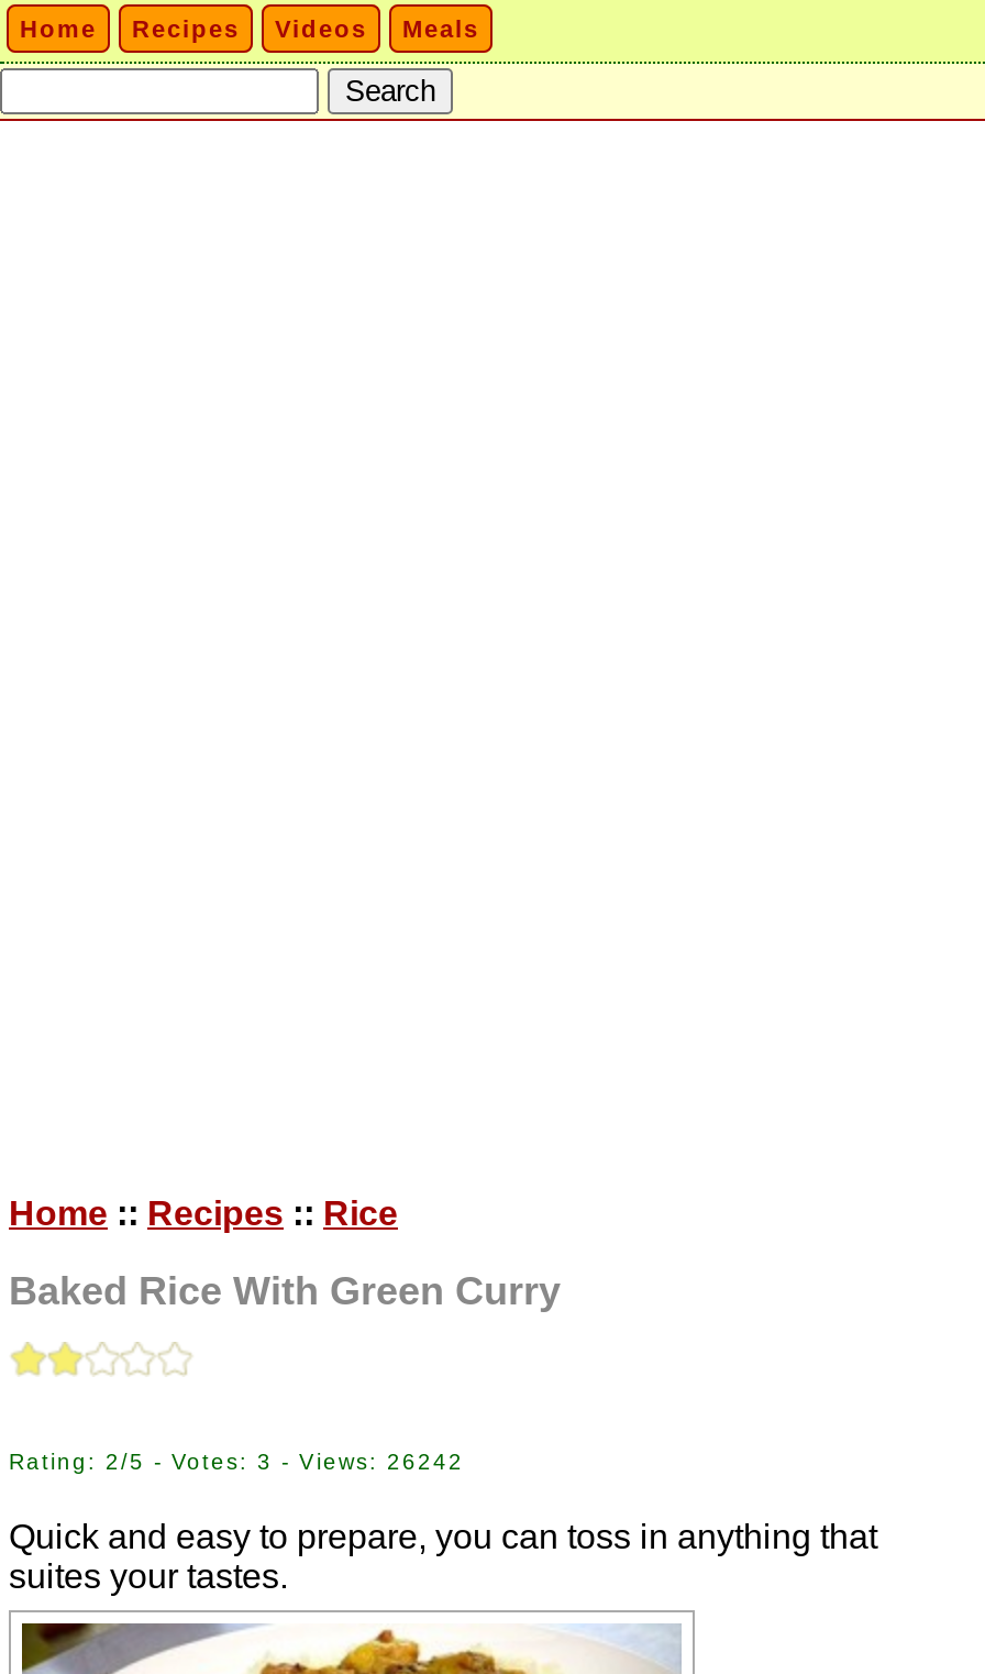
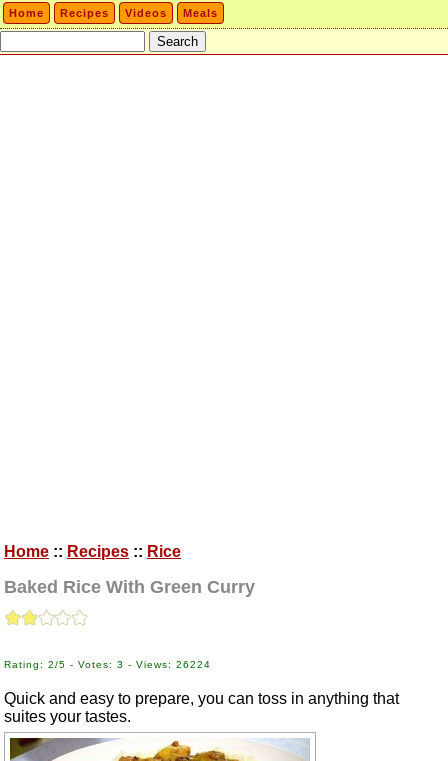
[9,1450,464,1474] Rating: 2/5 - Votes: 3 - Views: 26242 -> [4,659,211,670] Rating: 2/5 - Votes: 3 - Views: 26224

